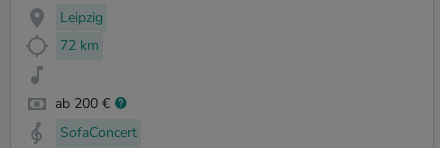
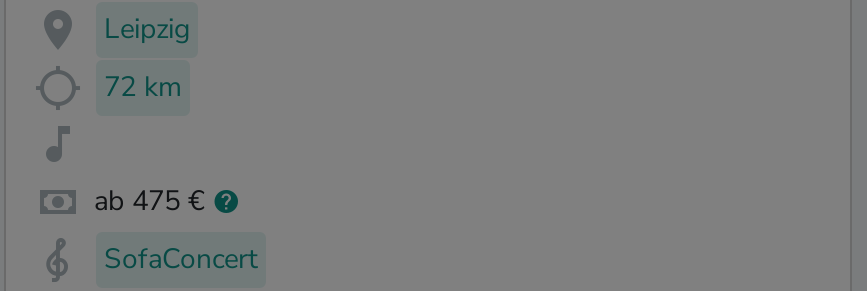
[55,94,110,113] ab 200 € -> [94,183,204,221] ab 475 €

